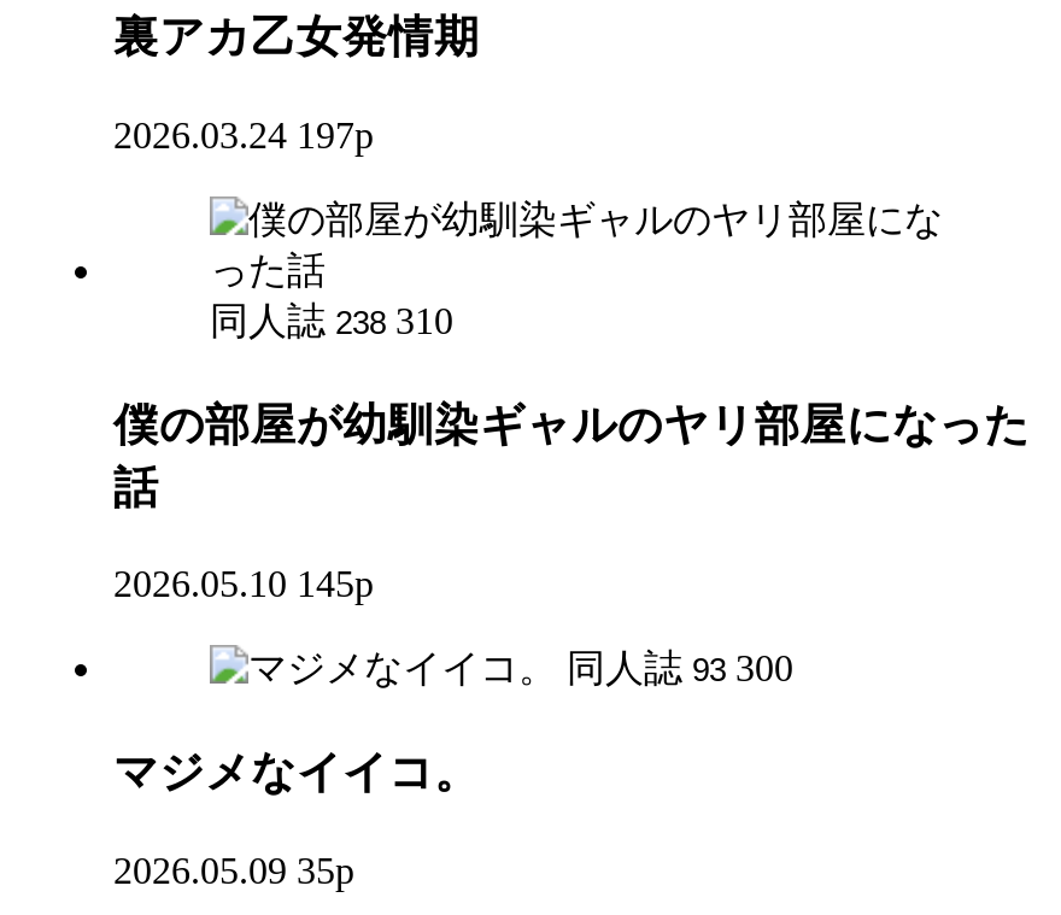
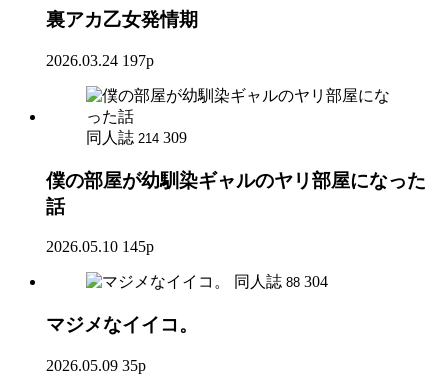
[210,300,453,341] 同人誌 238 310 -> [86,129,187,146] 同人誌 214 309
[567,648,793,689] 同人誌 93 300 -> [234,273,328,290] 同人誌 88 304

